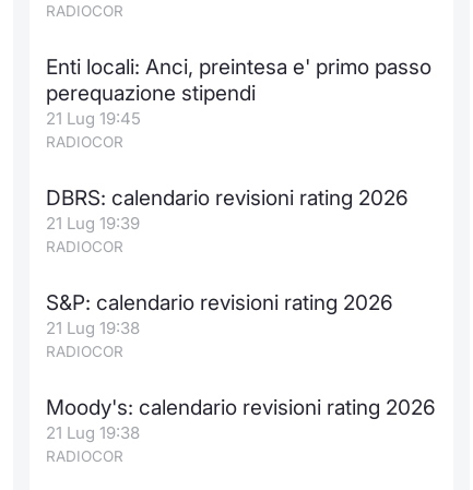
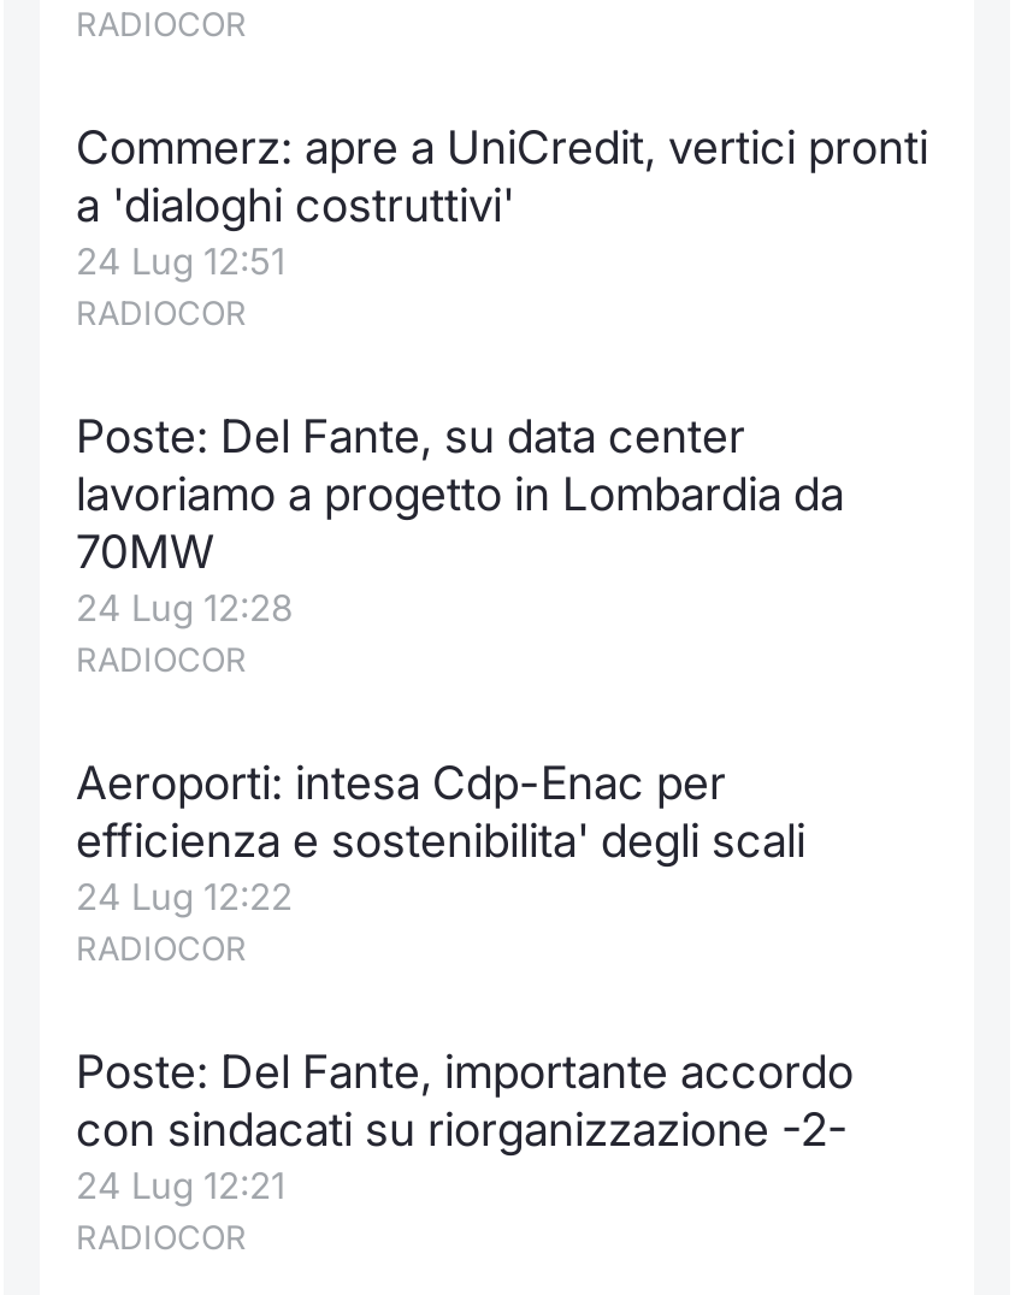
[46,55,431,129] Enti locali: Anci, preintesa e' primo passo | perequazione stipendi | 21 Lug 19:45 -> [76,120,928,284] Commerz: apre a UniCredit, vertici pronti | a 'dialoghi costruttivi' | 24 Lug 12:51
[46,186,409,234] DBRS: calendario revisioni rating 2026 | 21 Lug 19:39 -> [76,409,844,631] Poste: Del Fante, su data center | lavoriamo a progetto in Lombardia da | 70MW | 24 Lug 12:28
[46,290,393,338] S&P: calendario revisioni rating 2026 | 21 Lug 19:38 -> [76,756,805,919] Aeroporti: intesa Cdp-Enac per | efficienza e sostenibilita' degli scali | 24 Lug 12:22
[46,395,436,443] Moody's: calendario revisioni rating 2026 | 21 Lug 19:38 -> [76,1045,854,1208] Poste: Del Fante, importante accordo | con sindacati su riorganizzazione -2- | 24 Lug 12:21

